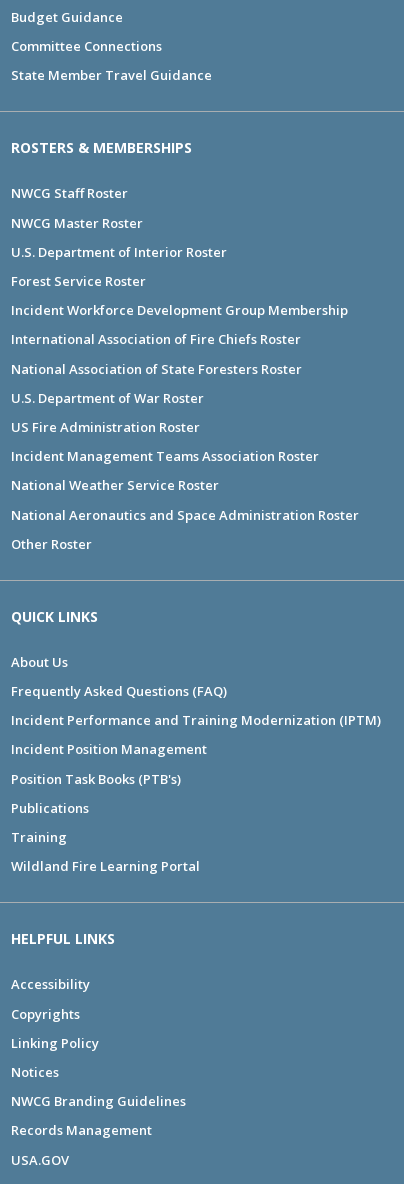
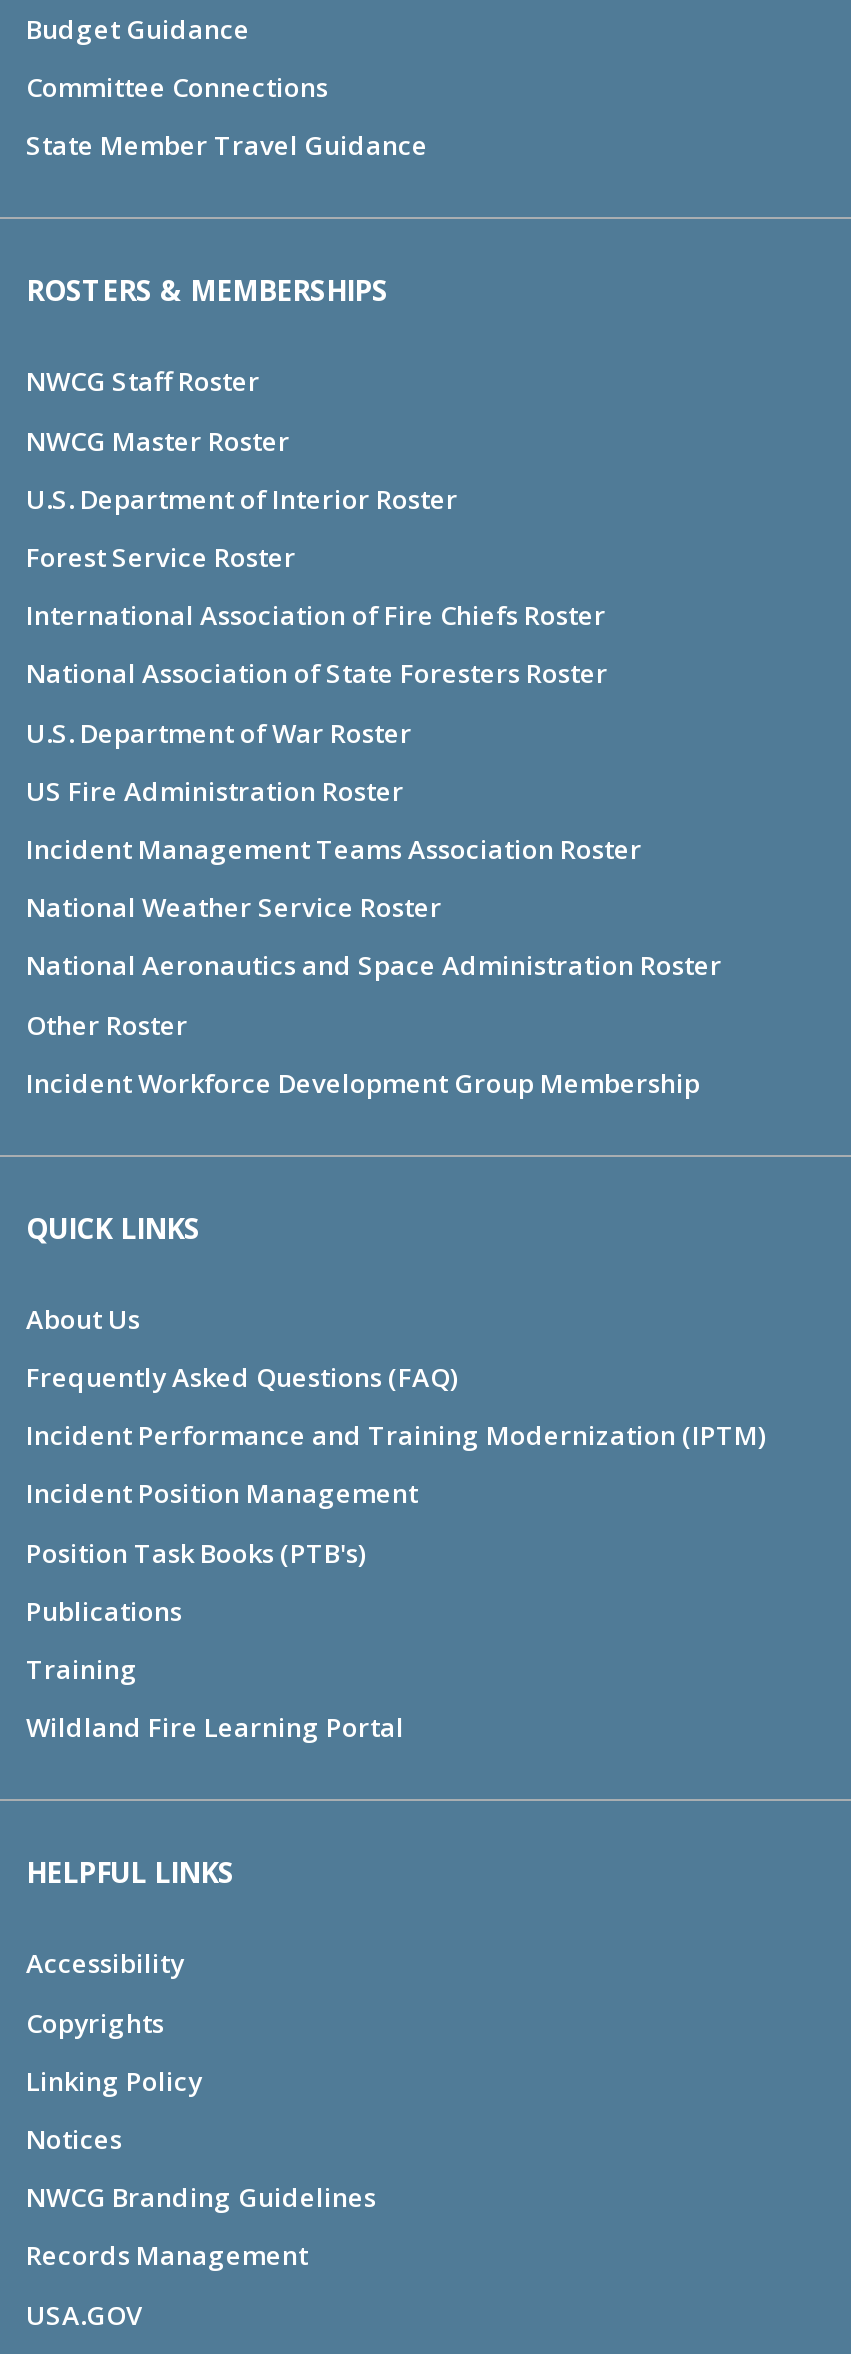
moved [11,301,348,319] -> [26,1064,700,1100]: Incident Workforce Development Group Membership
moved [11,330,359,553] -> [26,597,722,1042]: International Association of Fire Chiefs Roster | National Association of State Foresters Roster | U.S. Department of War Roster | US Fire Administration Roster | Incident Management Teams Association Roster | National Weather Service Roster | National Aeronautics and Space Administration Roster | Other Roster

